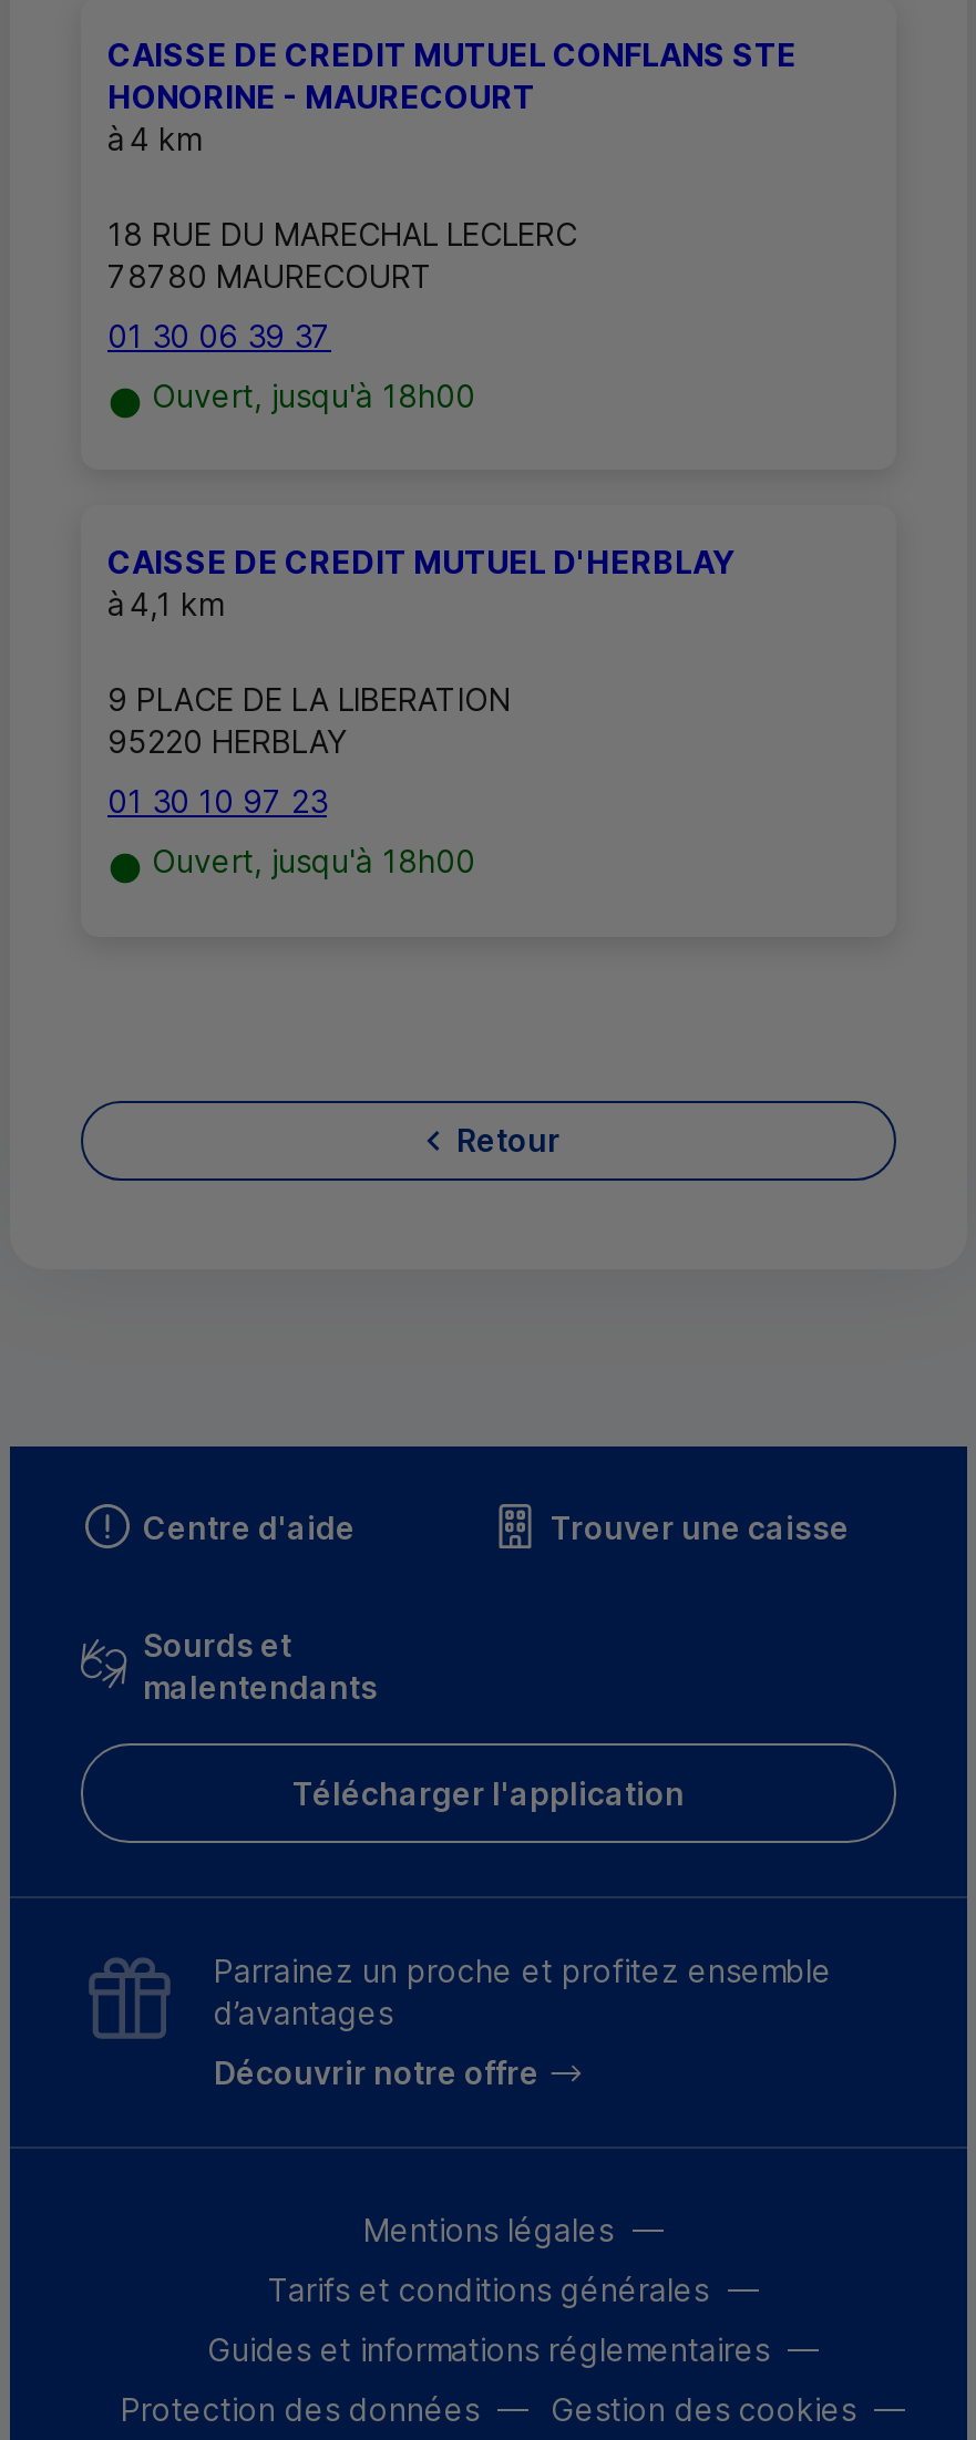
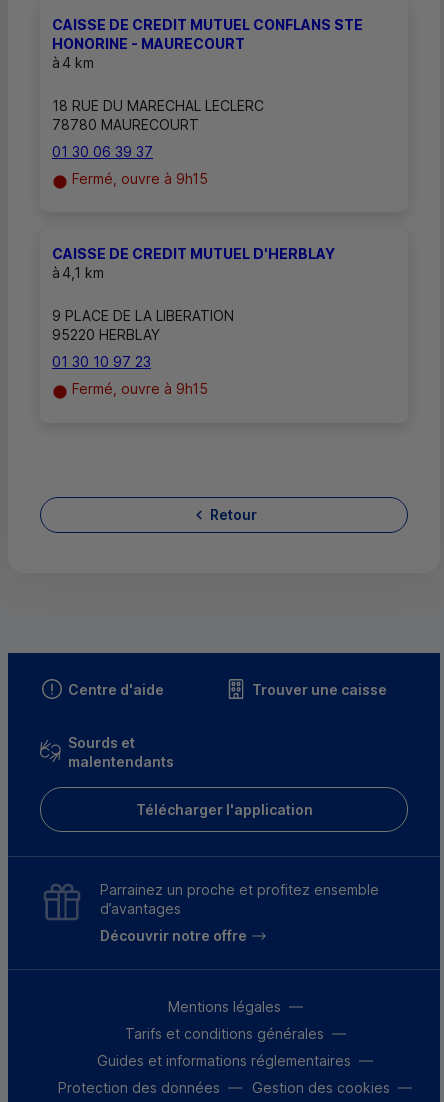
[152,377,475,415] Ouvert, jusqu'à 18h00 -> [72,170,208,187] Fermé, ouvre à 9h15
[152,843,475,880] Ouvert, jusqu'à 18h00 -> [72,380,208,397] Fermé, ouvre à 9h15

